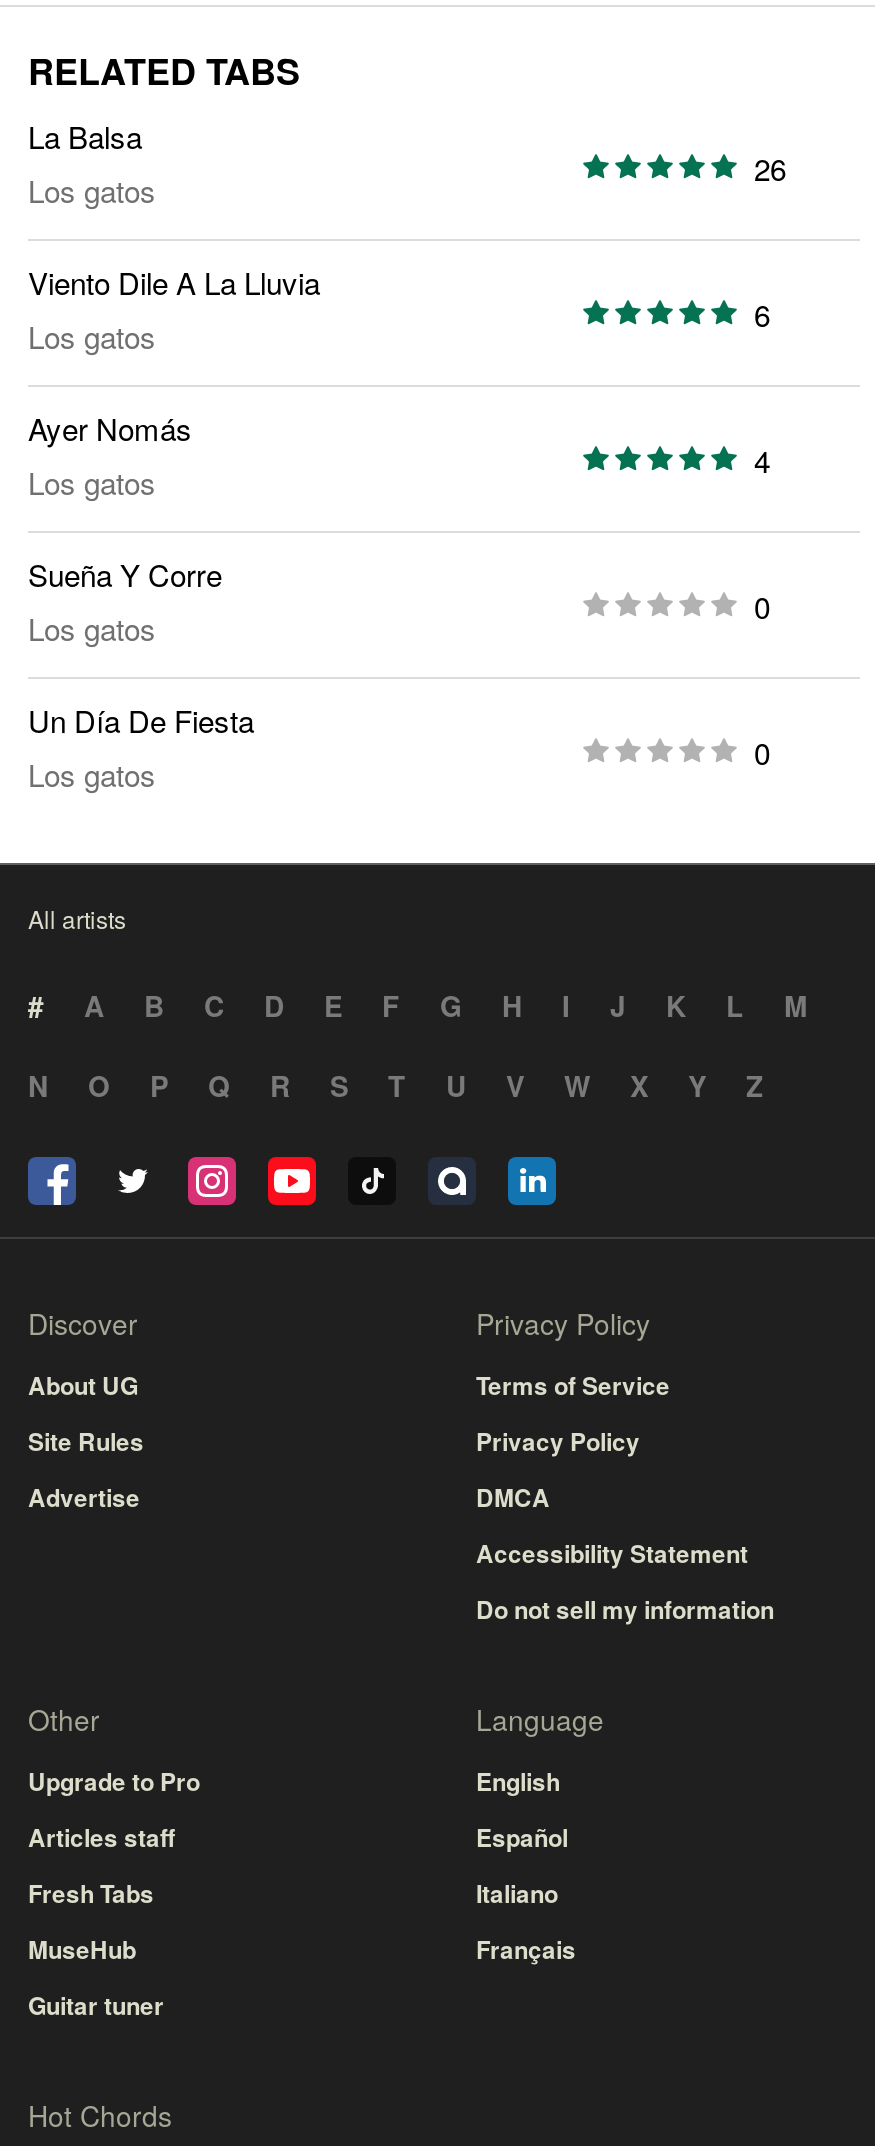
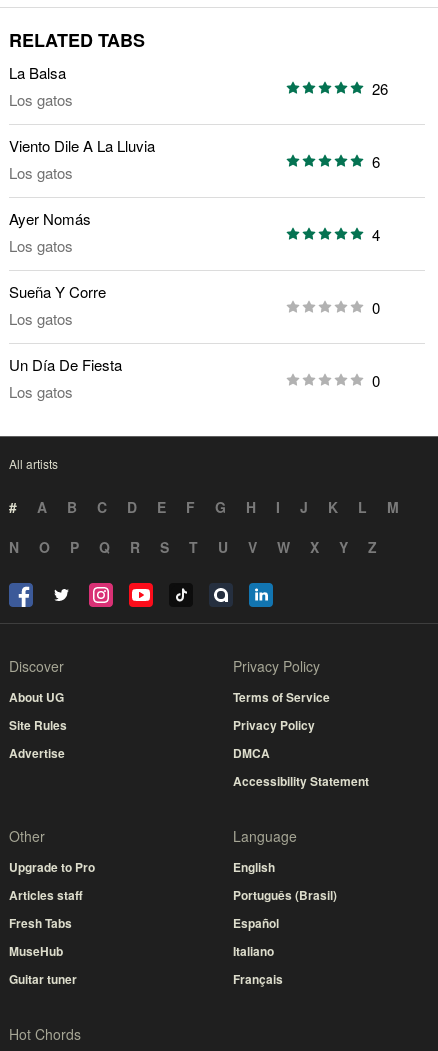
[476,1591,774,1627] Do not sell my information -> none
none -> [233,886,337,904] Português (Brasil)

